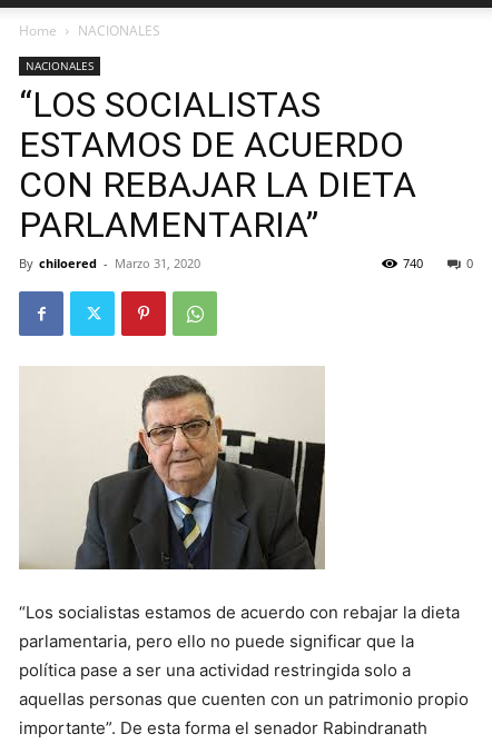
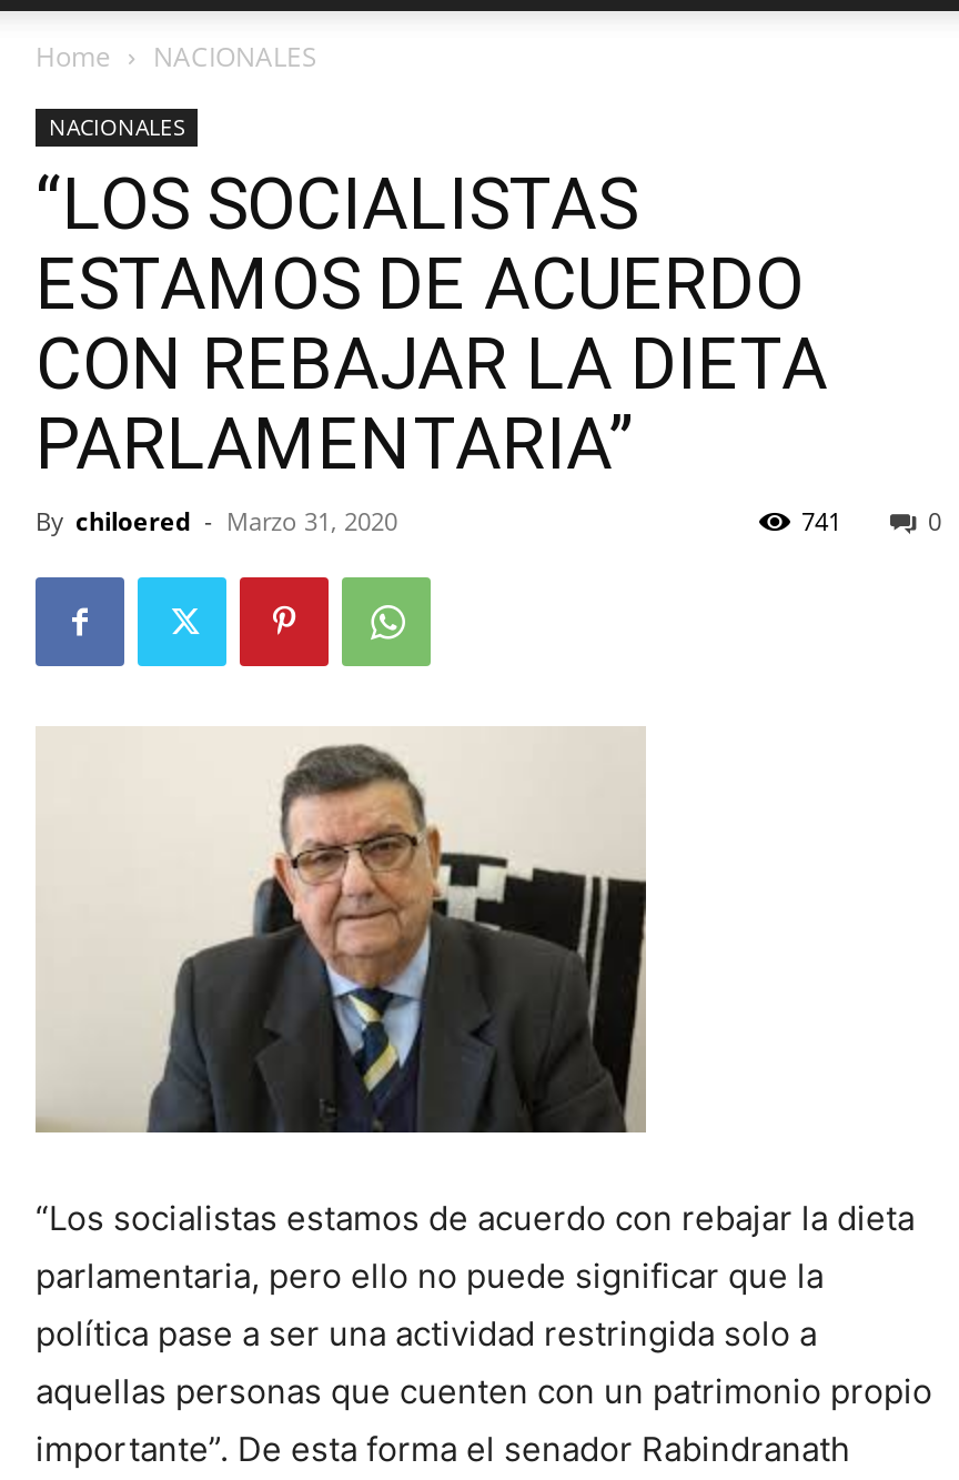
[403,255,423,271] 740 -> [801,504,841,537] 741

